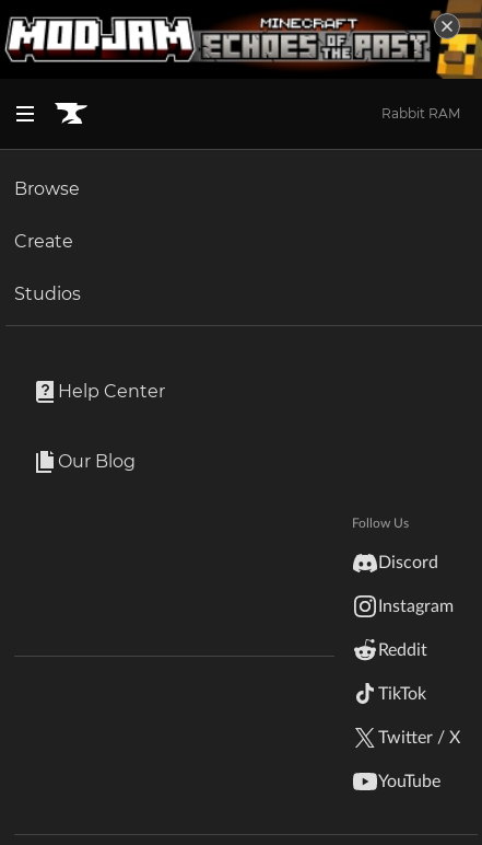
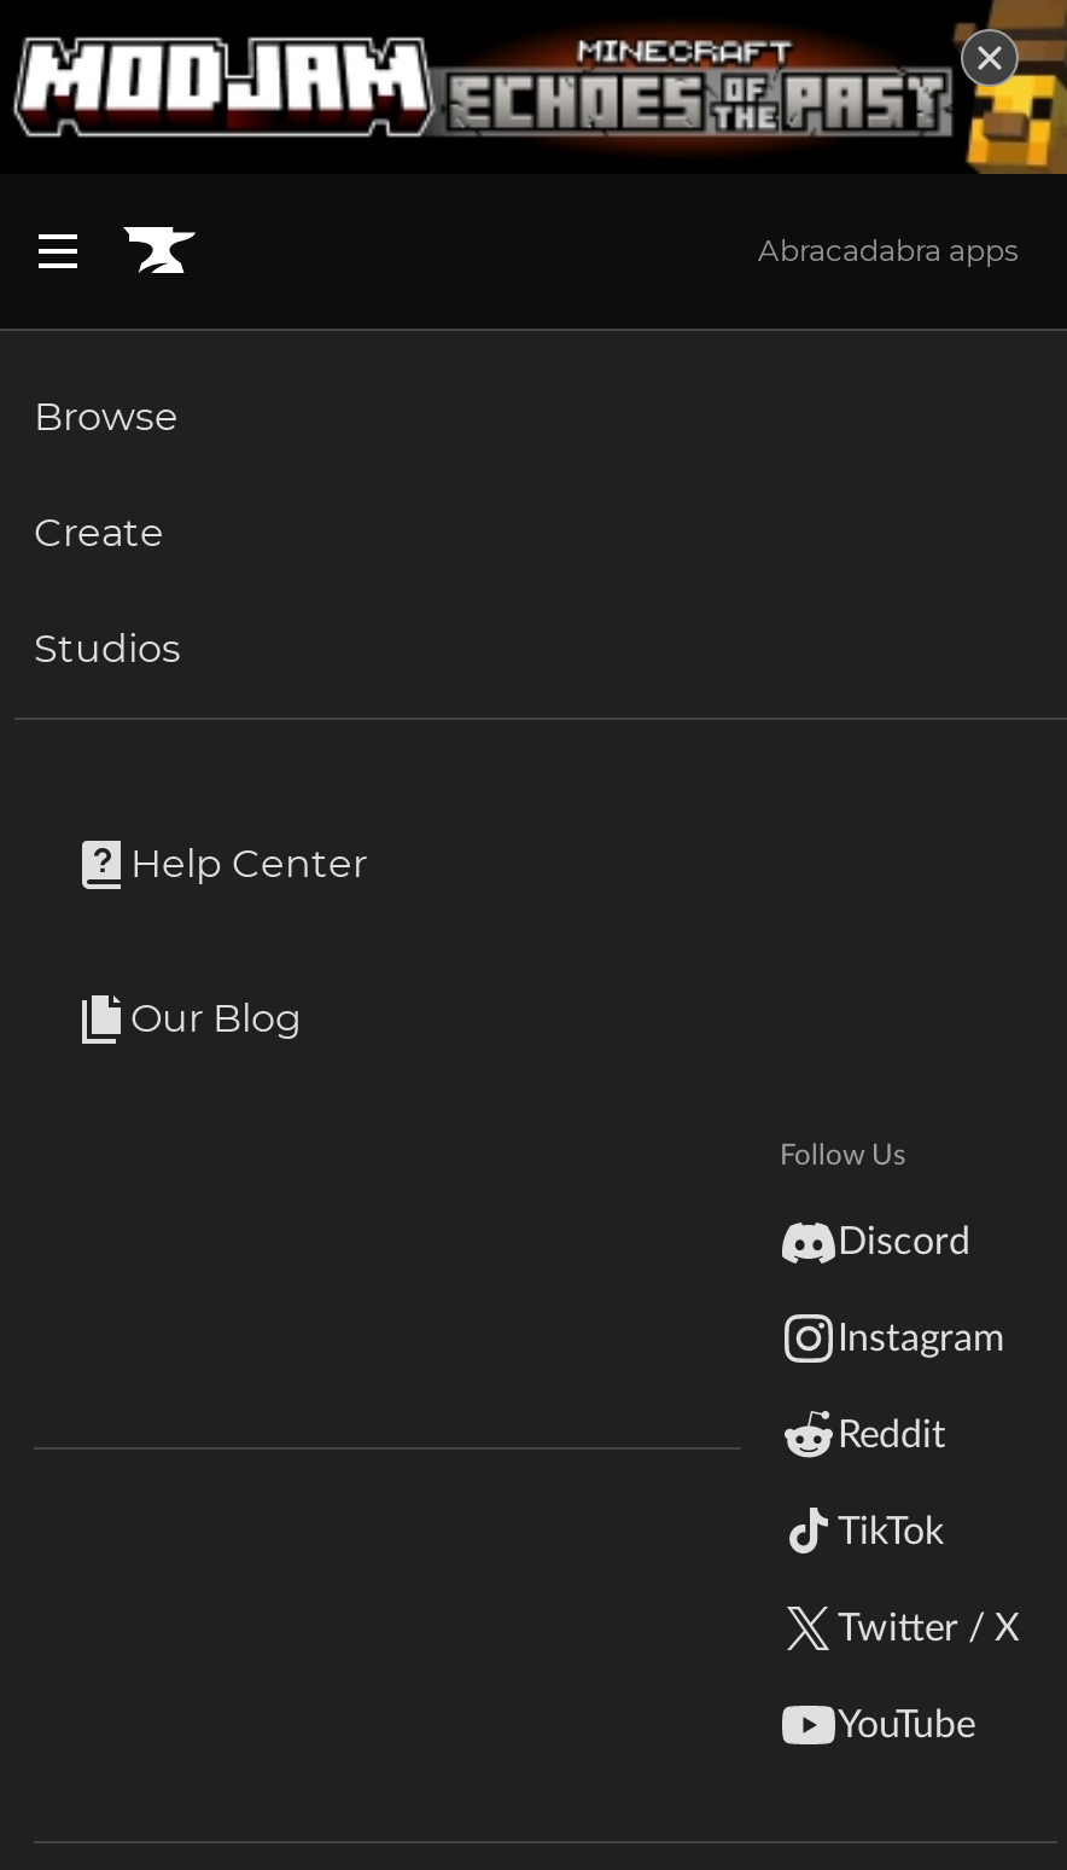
[381,105,460,121] Rabbit RAM -> [758,231,1019,267] Abracadabra apps

